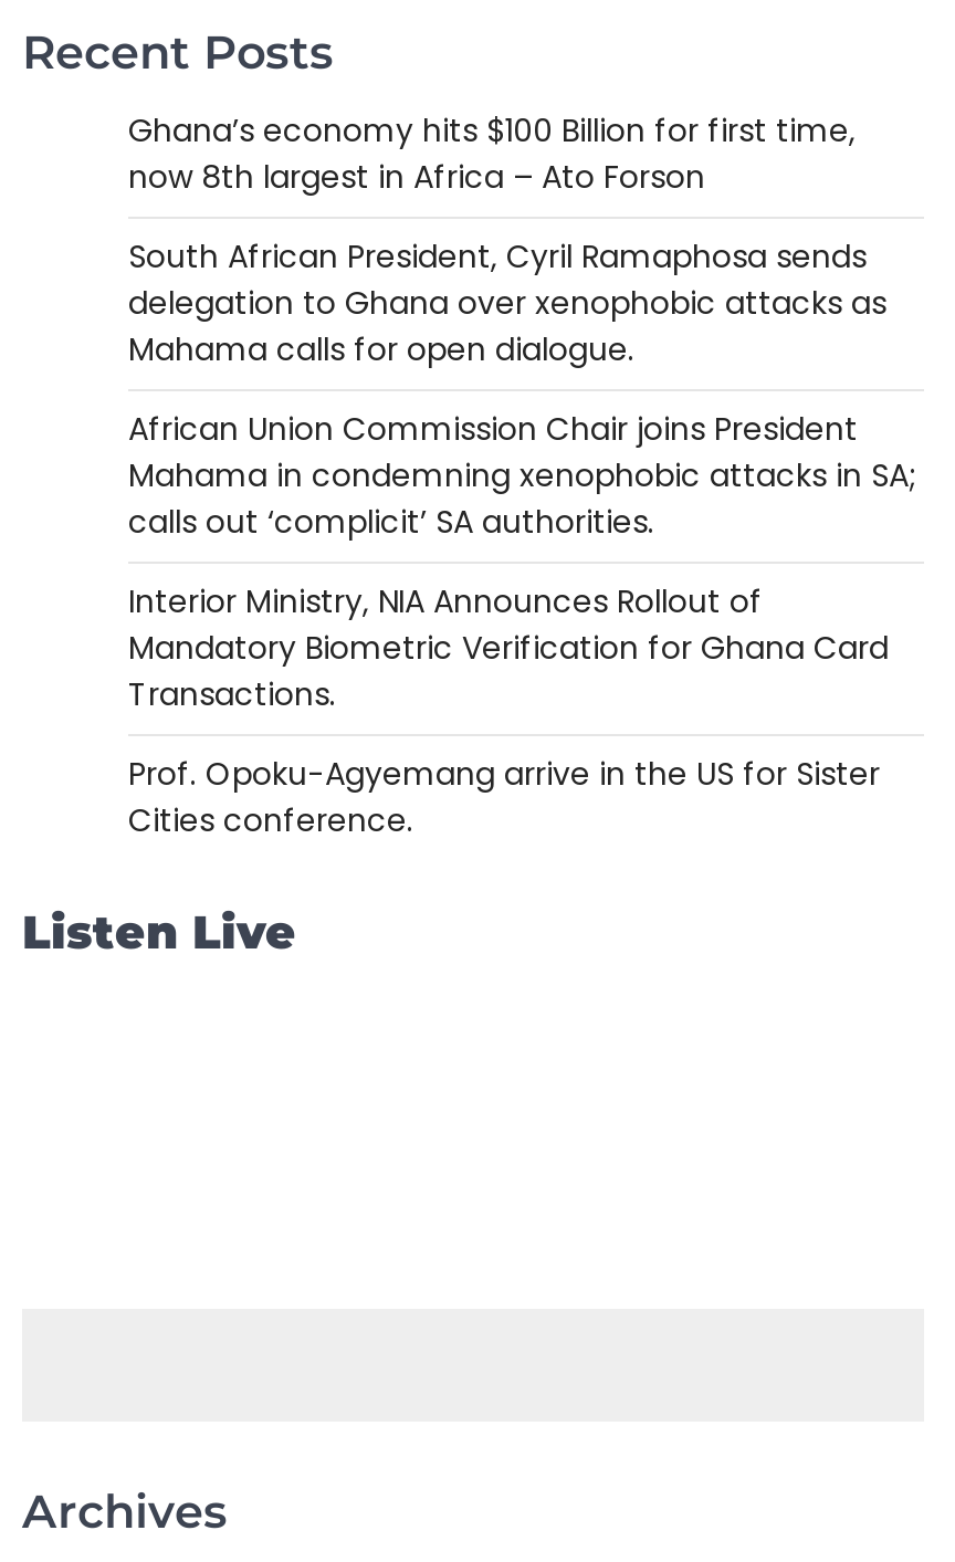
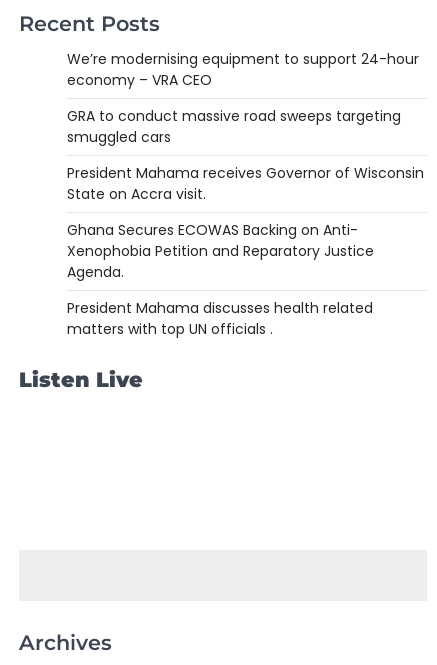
[128,108,856,198] Ghana’s economy hits $100 Billion for first time, | now 8th largest in Africa – Ato Forson -> [67,49,419,90] We’re modernising equipment to support 24-hour | economy – VRA CEO
[128,234,886,371] South African President, Cyril Ramaphosa sends | delegation to Ghana over xenophobic attacks as | Mahama calls for open dialogue. -> [67,106,401,147] GRA to conduct massive road sweeps targeting | smuggled cars
[128,406,915,543] African Union Commission Chair joins President | Mahama in condemning xenophobic attacks in SA; | calls out ‘complicit’ SA authorities. -> [67,163,424,204] President Mahama receives Governor of Wisconsin | State on Accra visit.
[128,579,889,716] Interior Ministry, NIA Announces Rollout of | Mandatory Biometric Verification for Ghana Card | Transactions. -> [67,220,374,282] Ghana Secures ECOWAS Backing on Anti- | Xenophobia Petition and Reparatory Justice | Agenda.
[128,751,880,842] Prof. Opoku-Agyemang arrive in the US for Sister | Cities conference. -> [67,298,373,339] President Mahama discusses health related | matters with top UN officials .

